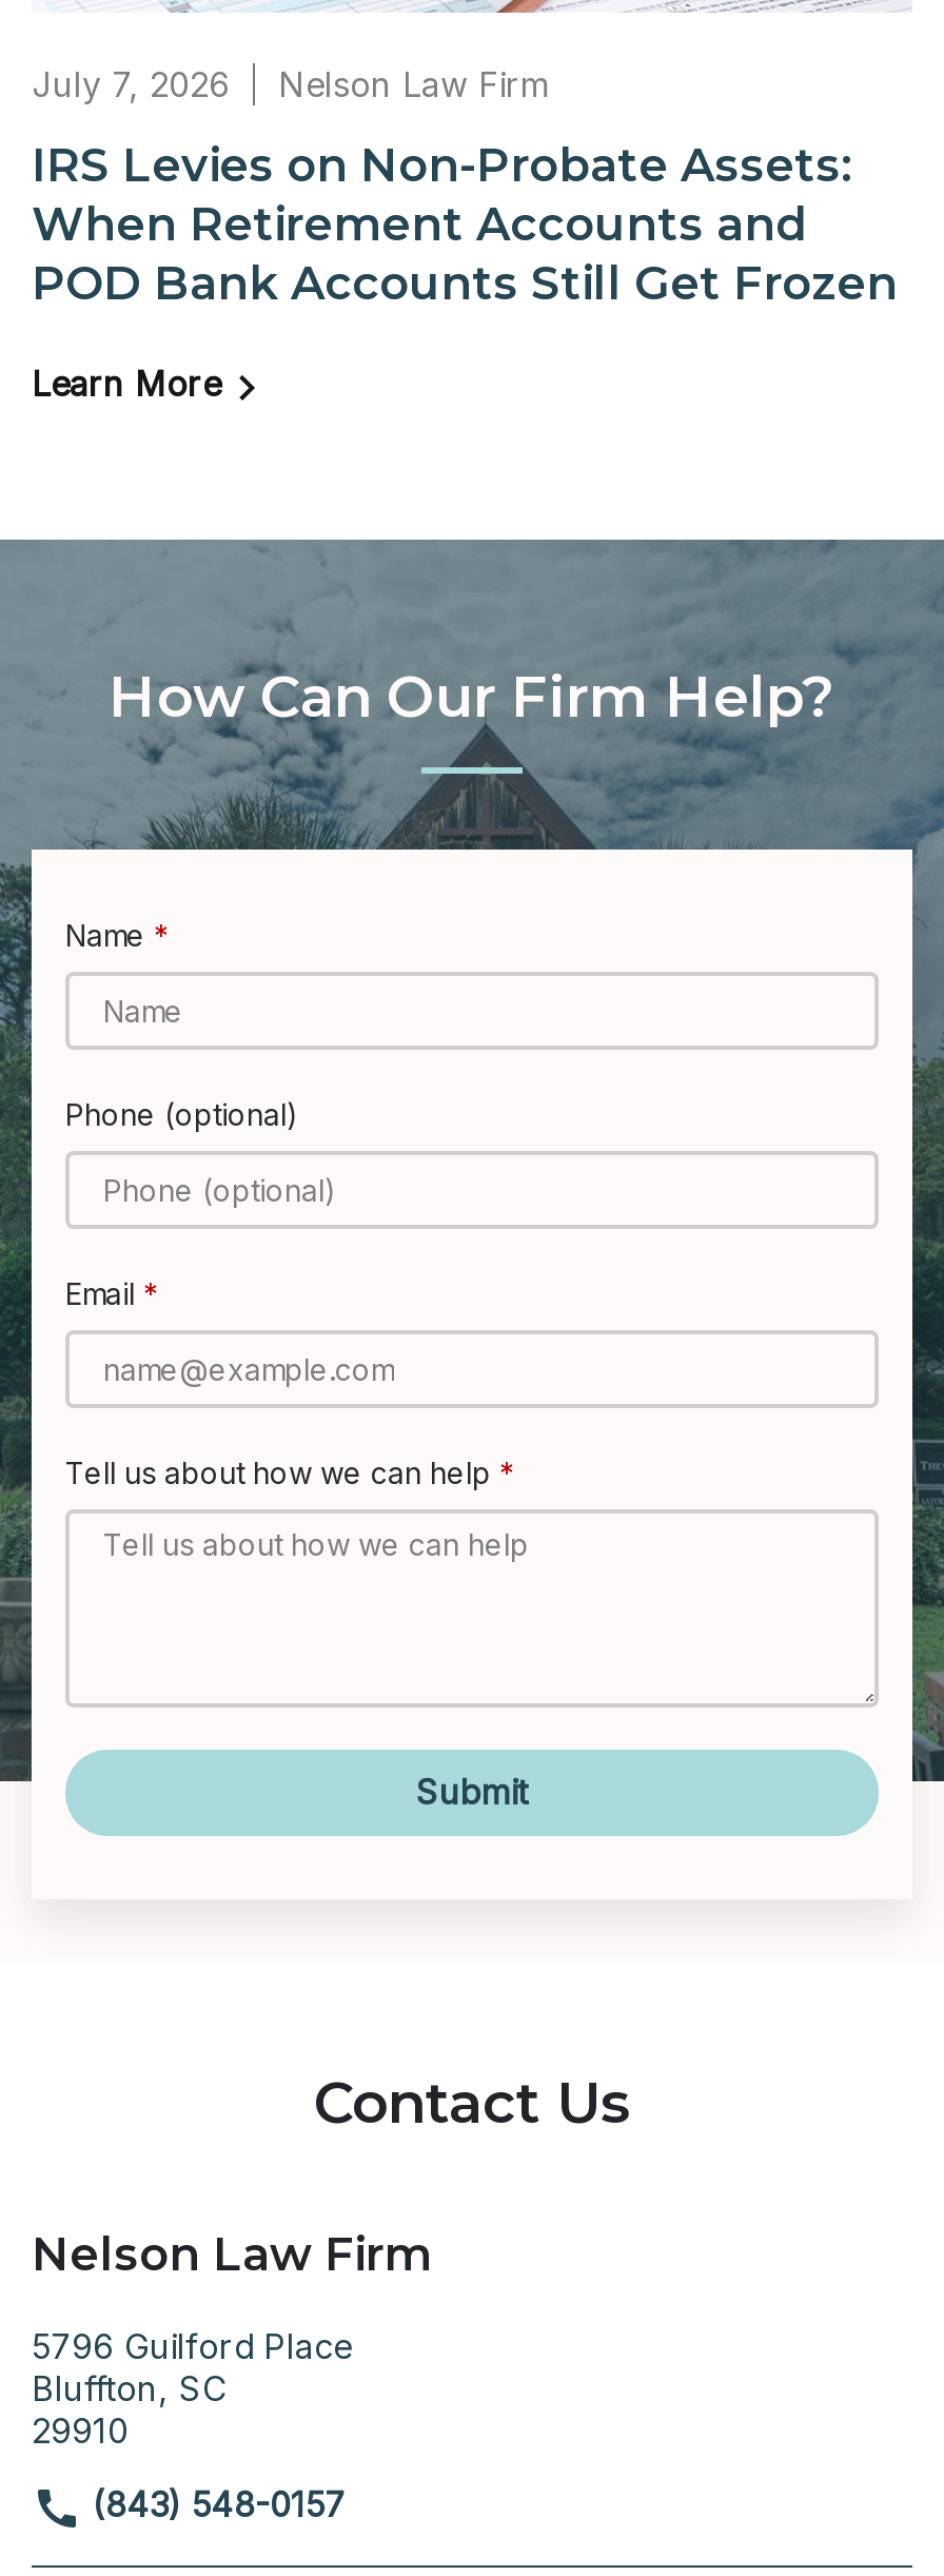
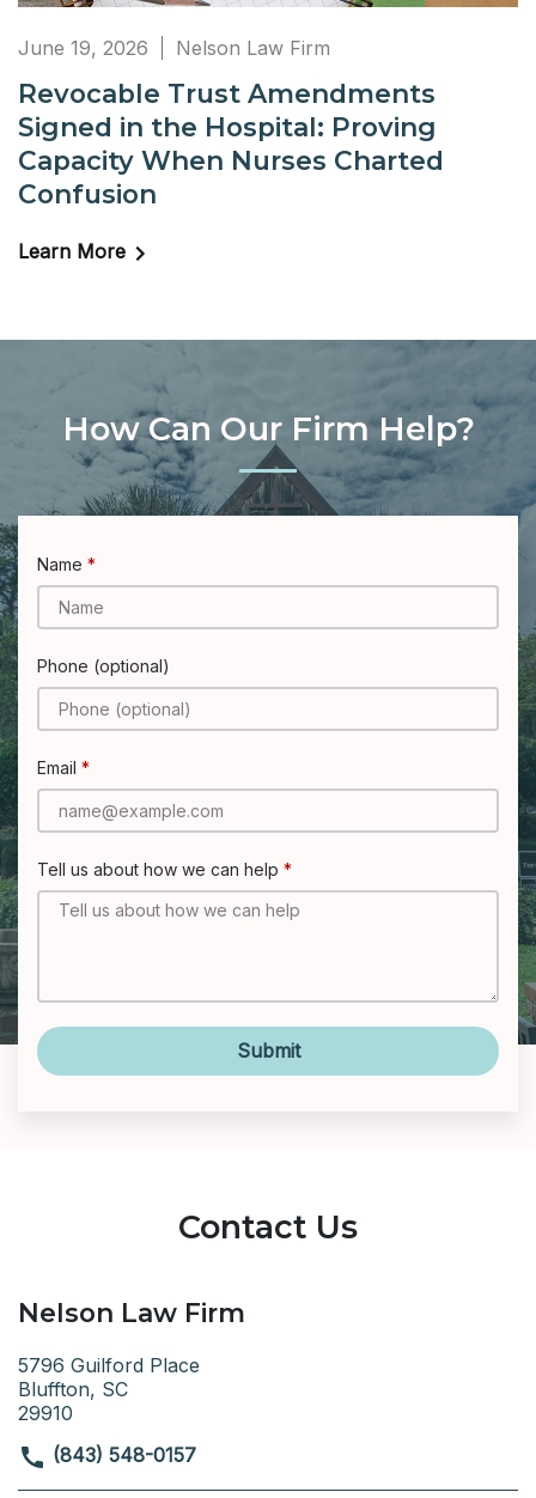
[32,63,550,105] July 7, 2026 Nelson Law Firm -> [18,36,330,60] June 19, 2026 Nelson Law Firm
[32,137,898,310] IRS Levies on Non-Probate Assets: | When Retirement Accounts and | POD Bank Accounts Still Get Frozen -> [18,78,444,209] Revocable Trust Amendments | Signed in the Hospital: Proving | Capacity When Nurses Charted | Confusion

